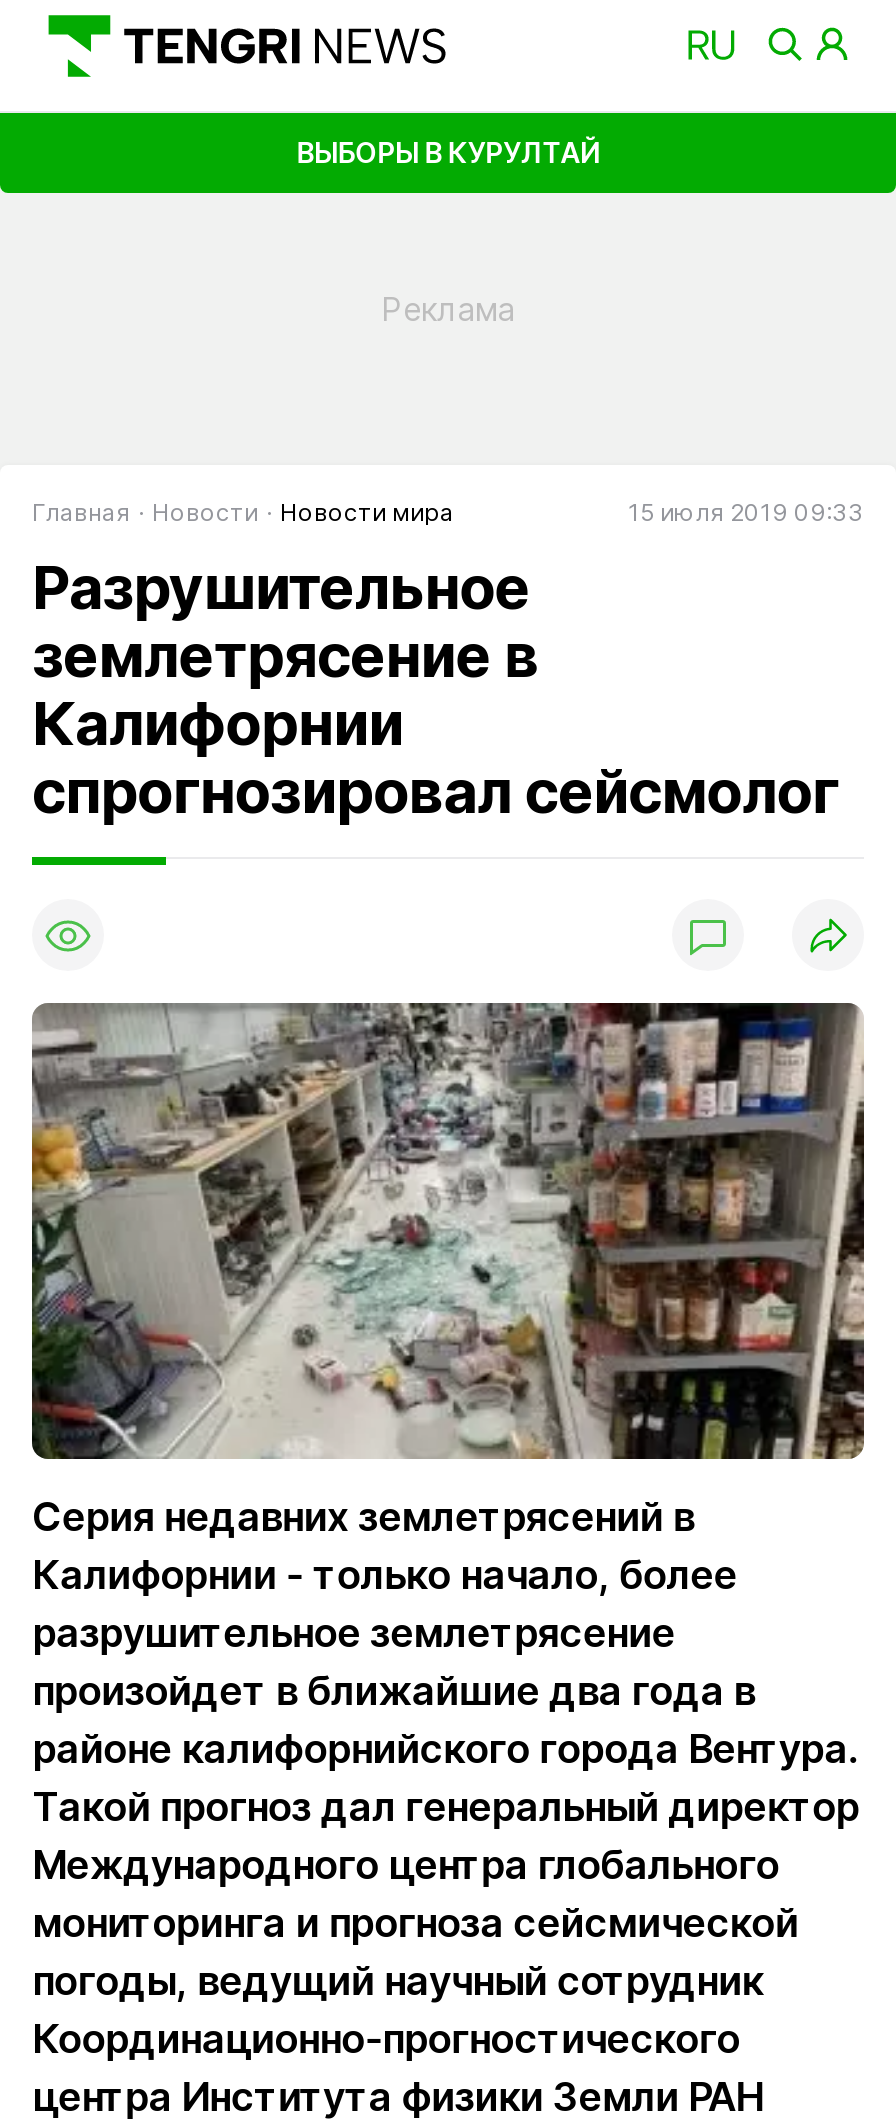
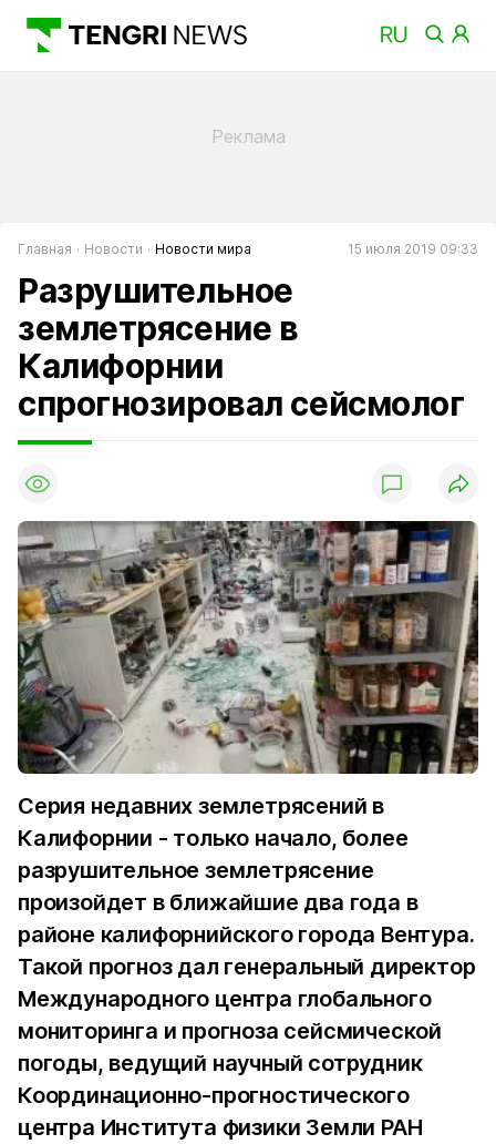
[296,134,600,168] ВЫБОРЫ В КУРУЛТАЙ -> none

